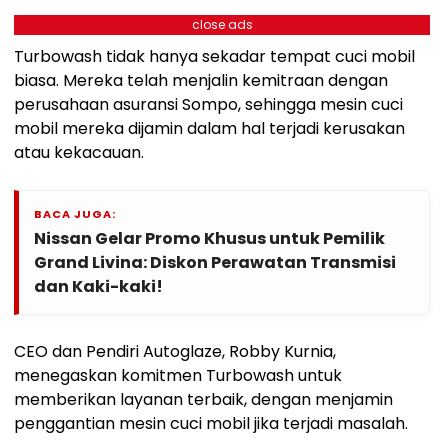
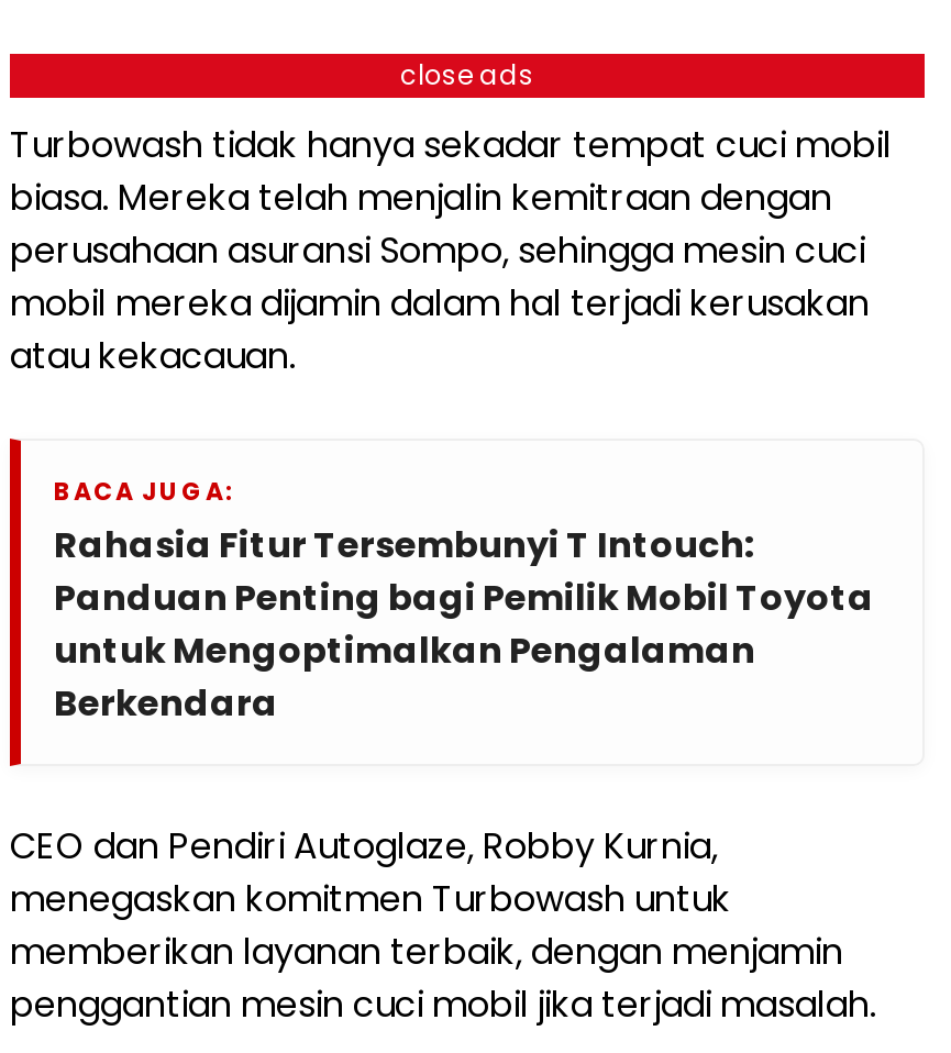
[34,227,396,298] Nissan Gelar Promo Khusus untuk Pemilik | Grand Livina: Diskon Perawatan Transmisi | dan Kaki-kaki! -> [54,521,874,730] Rahasia Fitur Tersembunyi T Intouch: | Panduan Penting bagi Pemilik Mobil Toyota | untuk Mengoptimalkan Pengalaman | Berkendara

